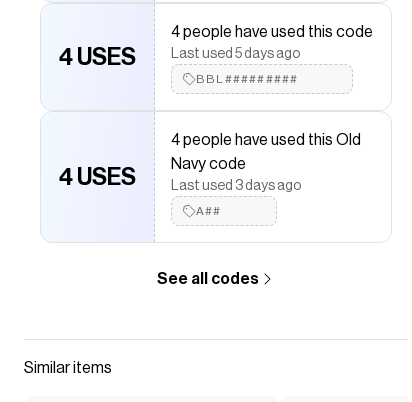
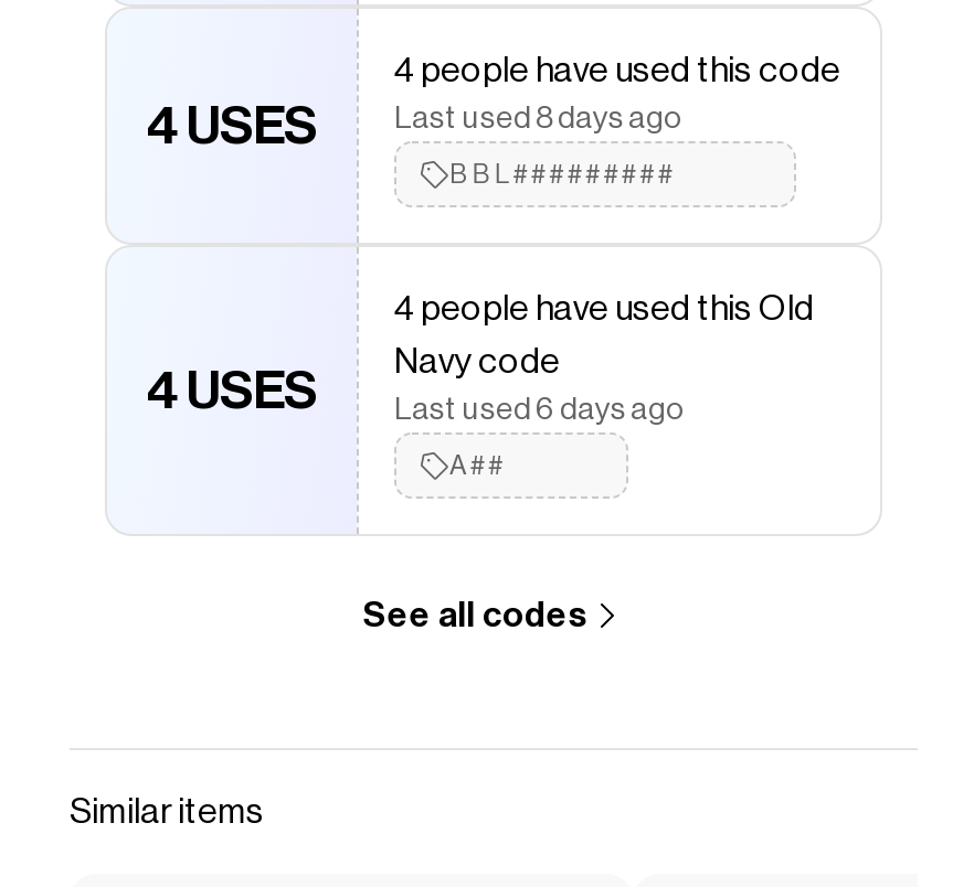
[171,47,300,61] Last used 5 days ago -> [394,104,681,135] Last used 8 days ago
[171,179,301,193] Last used 3 days ago -> [394,395,684,426] Last used 6 days ago

